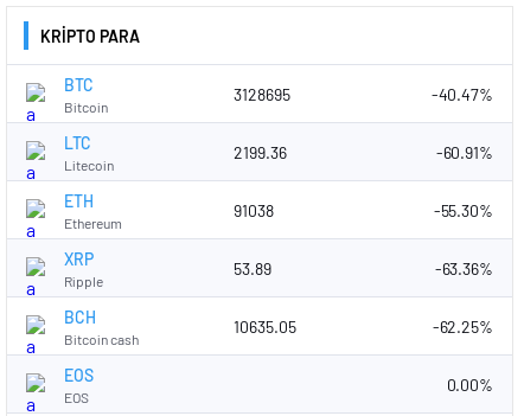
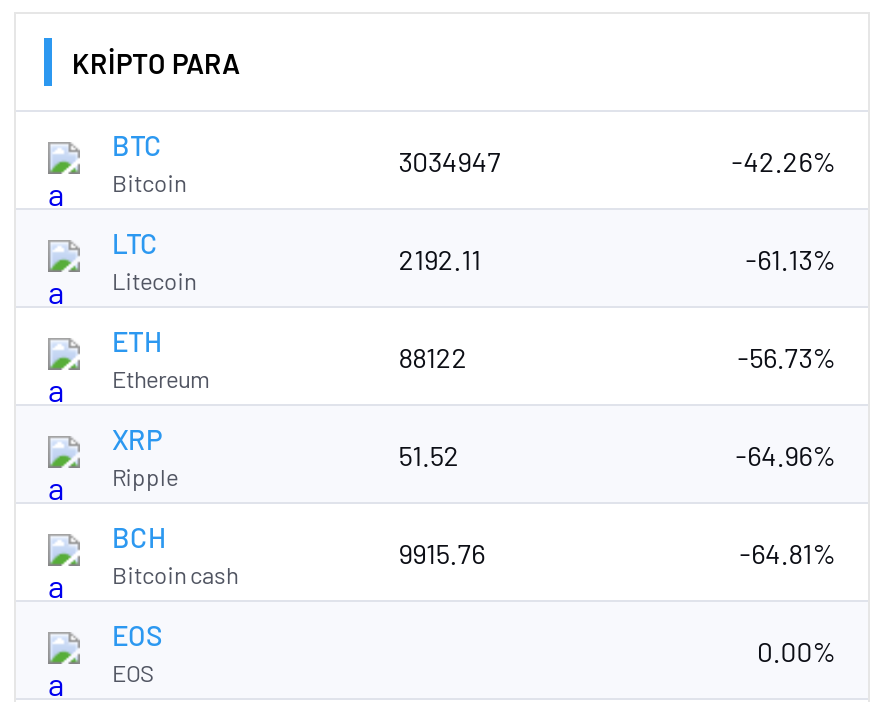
[234,84,290,104] 3128695 -> [398,143,501,177] 3034947
[431,84,493,104] -40.47% -> [731,143,836,177] -42.26%
[234,142,286,162] 2199.36 -> [398,241,481,275] 2192.11
[436,142,493,162] -60.91% -> [745,241,836,275] -61.13%
[234,200,273,220] 91038 -> [398,339,467,373] 88122
[434,200,493,220] -55.30% -> [737,339,836,373] -56.73%
[234,258,271,278] 53.89 -> [398,437,459,471] 51.52
[435,258,493,278] -63.36% -> [735,437,836,471] -64.96%
[234,316,296,336] 10635.05 -> [398,535,485,569] 9915.76
[432,316,493,336] -62.25% -> [739,535,836,569] -64.81%

